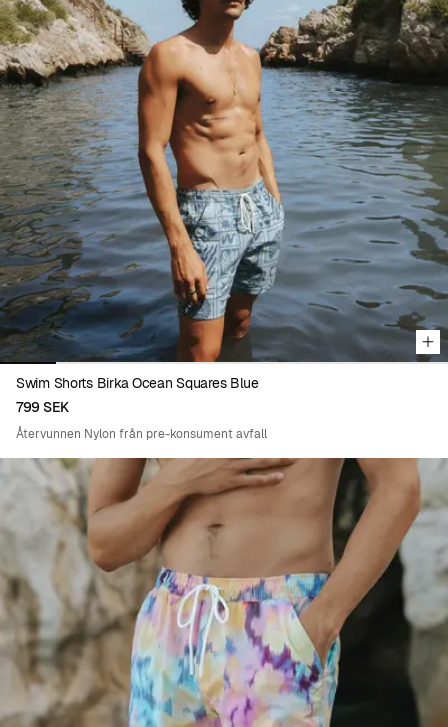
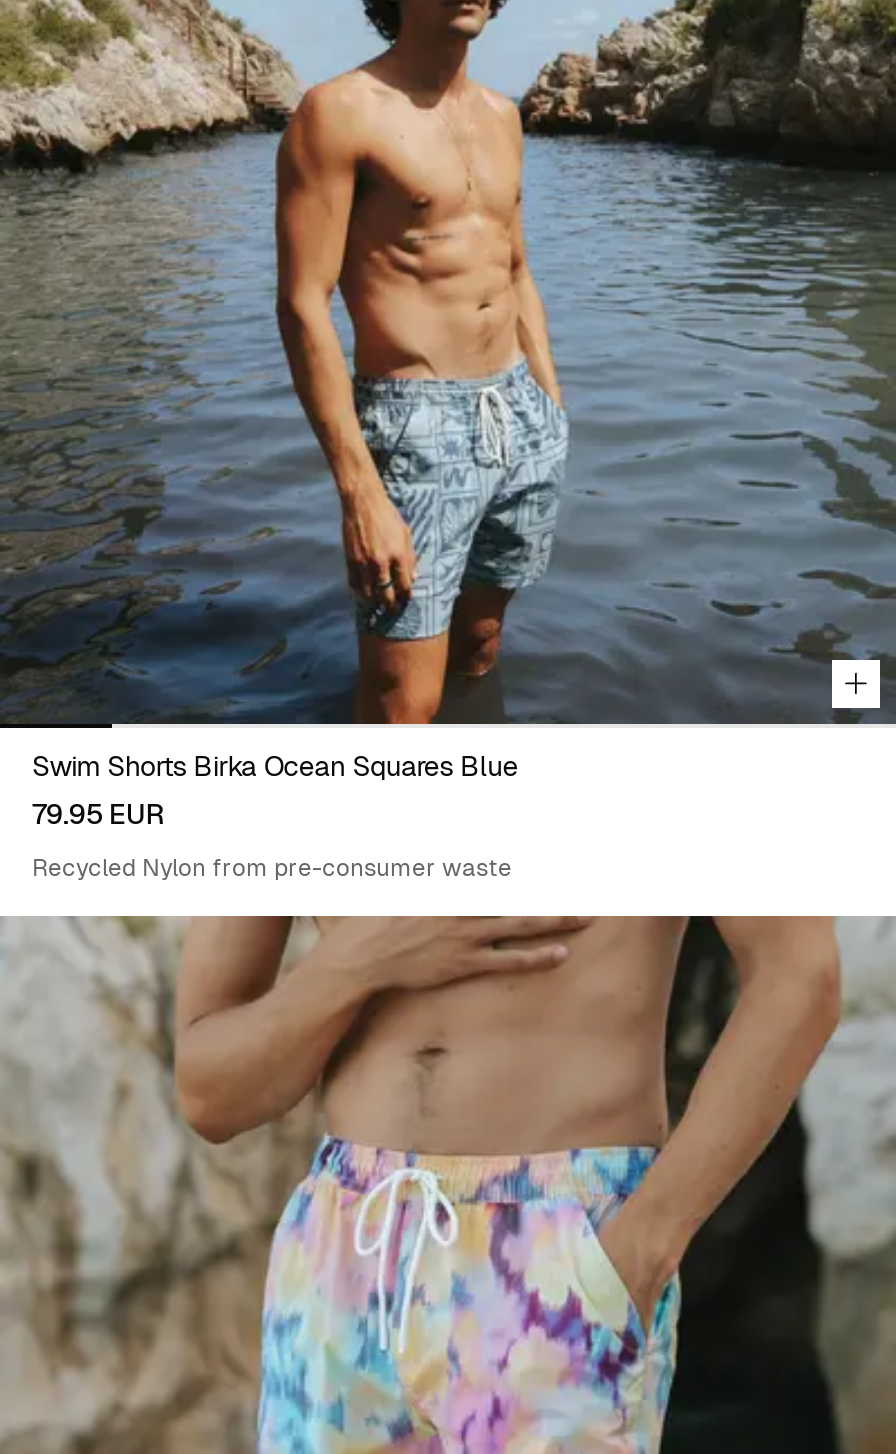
[16,398,69,416] 799 SEK -> [32,796,165,832] 79.95 EUR
[16,426,267,442] Återvunnen Nylon från pre-konsument avfall -> [32,852,512,884] Recycled Nylon from pre-consumer waste

